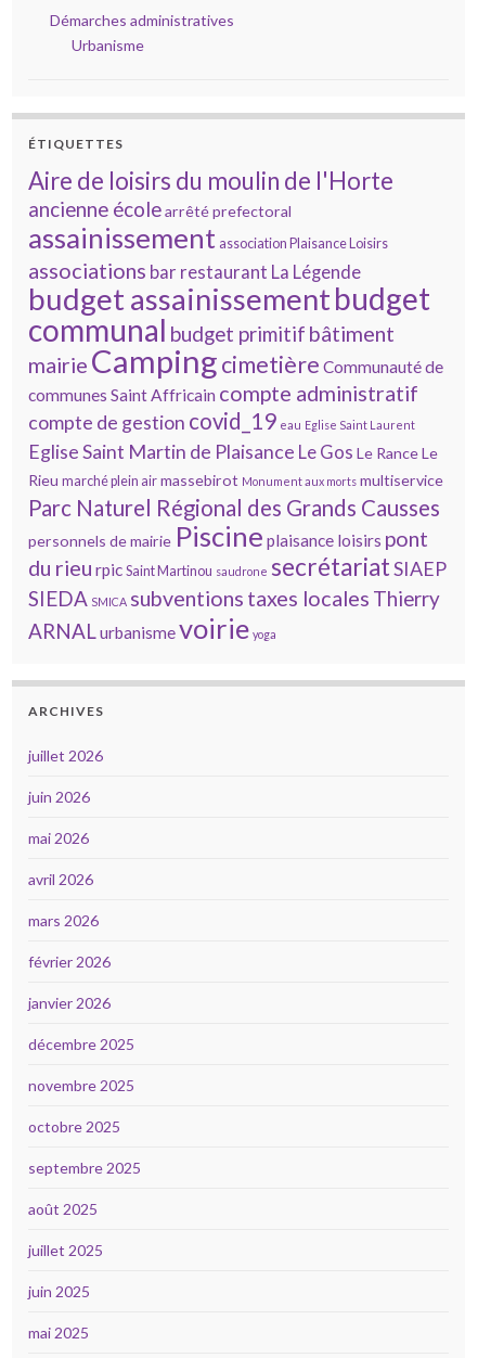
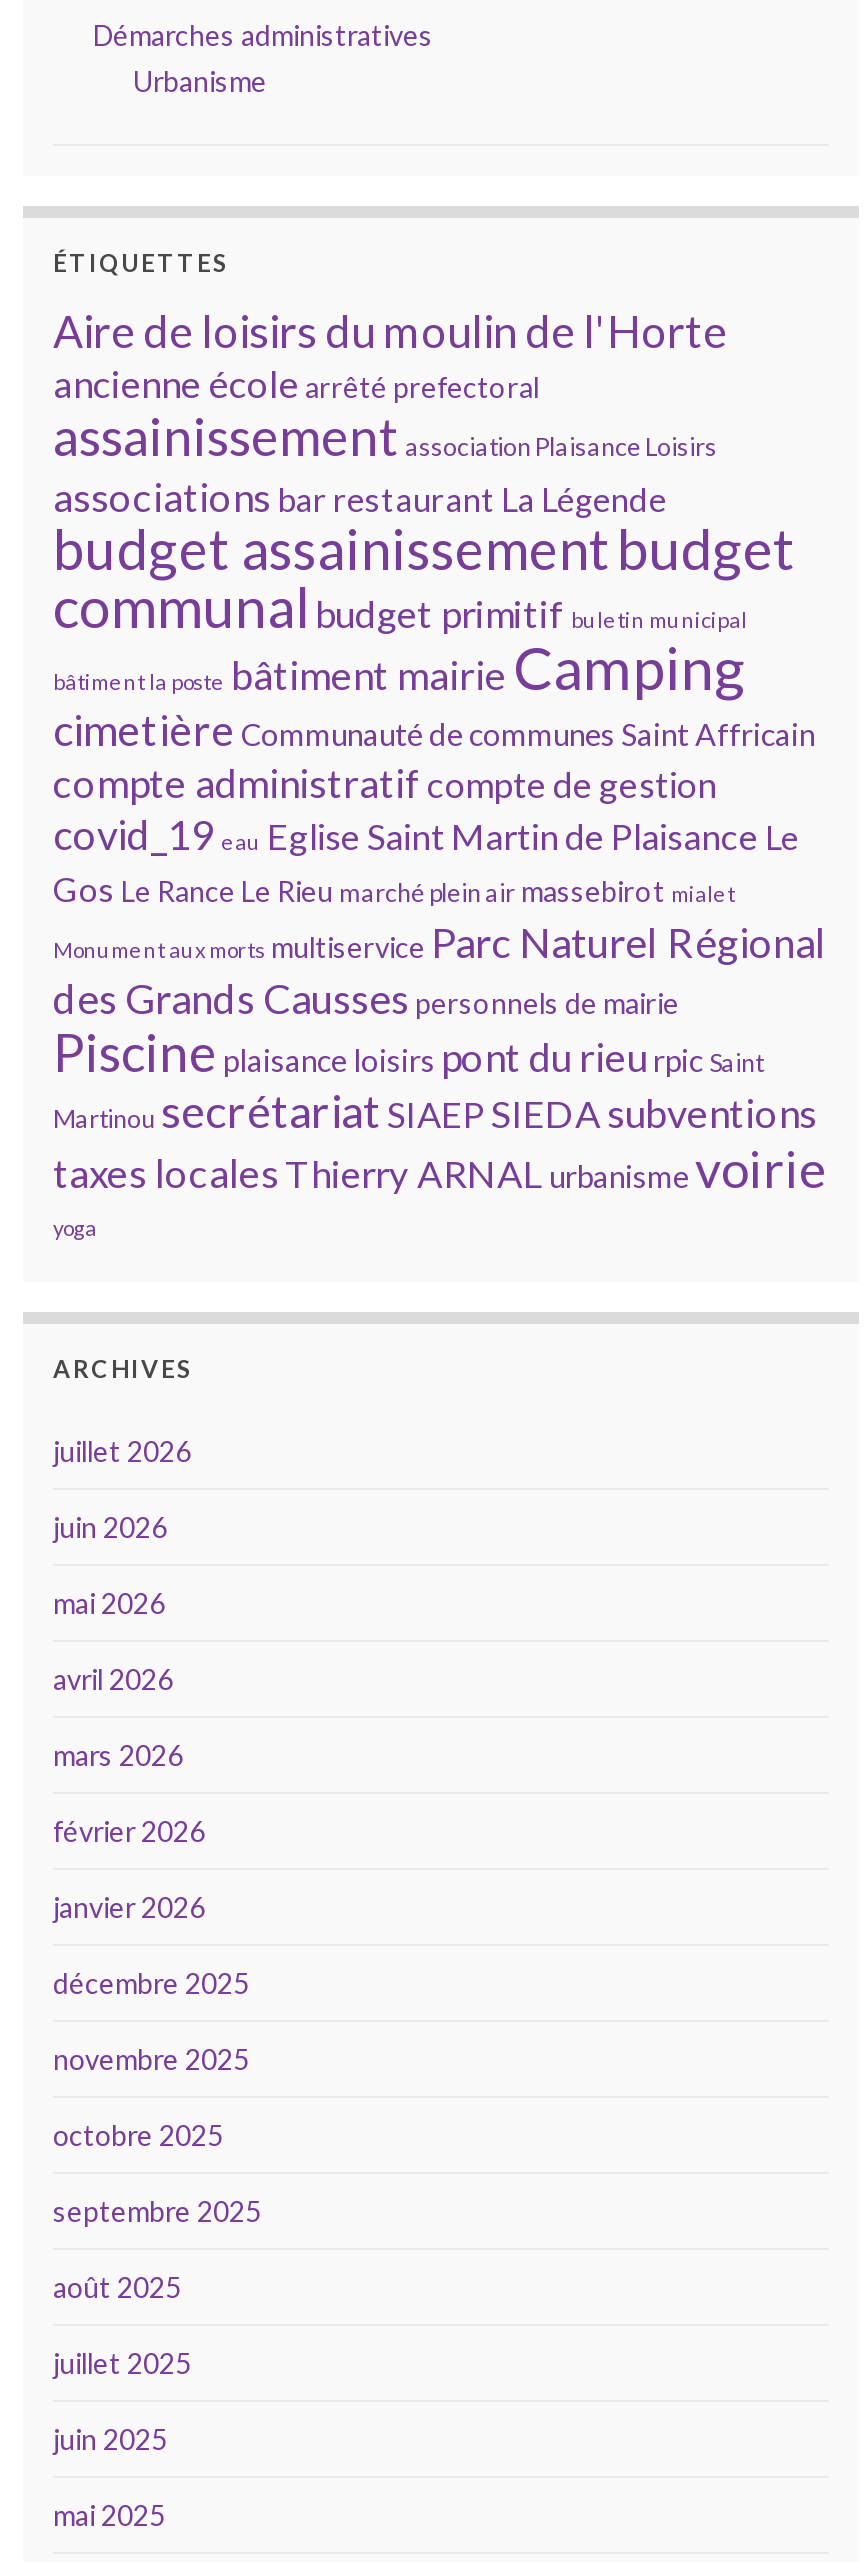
[28,311,447,644] communal budget primitif bâtiment | mairie Camping cimetière Communauté de | communes Saint Affricain compte administratif | compte de gestion covid_19 eau Eglise Saint Laurent | Eglise Saint Martin de Plaisance Le Gos Le Rance Le | Rieu marché plein air massebirot Monument aux morts multiservice | Parc Naturel Régional des Grands Causses | personnels de mairie Piscine plaisance loisirs pont | du rieu rpic Saint Martinou saudrone secrétariat SIAEP | SIEDA SMICA subventions taxes locales Thierry | ARNAL urbanisme voirie yoga -> [53,572,827,1240] communal budget primitif buletin municipal | bâtiment la poste bâtiment mairie Camping | cimetière Communauté de communes Saint Affricain | compte administratif compte de gestion | covid_19 eau Eglise Saint Martin de Plaisance Le | Gos Le Rance Le Rieu marché plein air massebirot mialet | Monument aux morts multiservice Parc Naturel Régional | des Grands Causses personnels de mairie | Piscine plaisance loisirs pont du rieu rpic Saint | Martinou secrétariat SIAEP SIEDA subventions | taxes locales Thierry ARNAL urbanisme voirie | yoga

